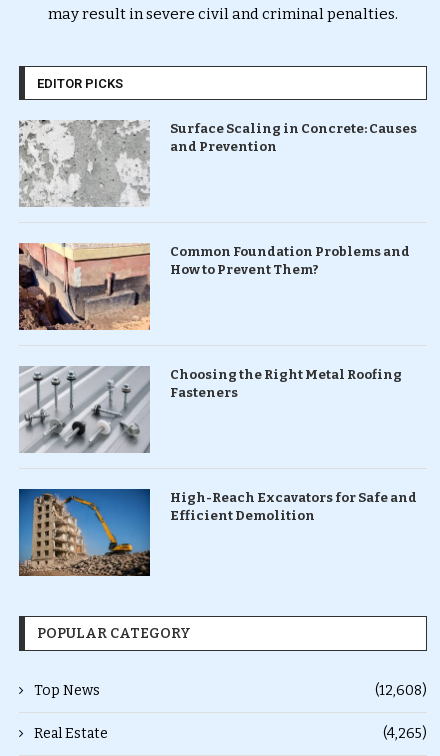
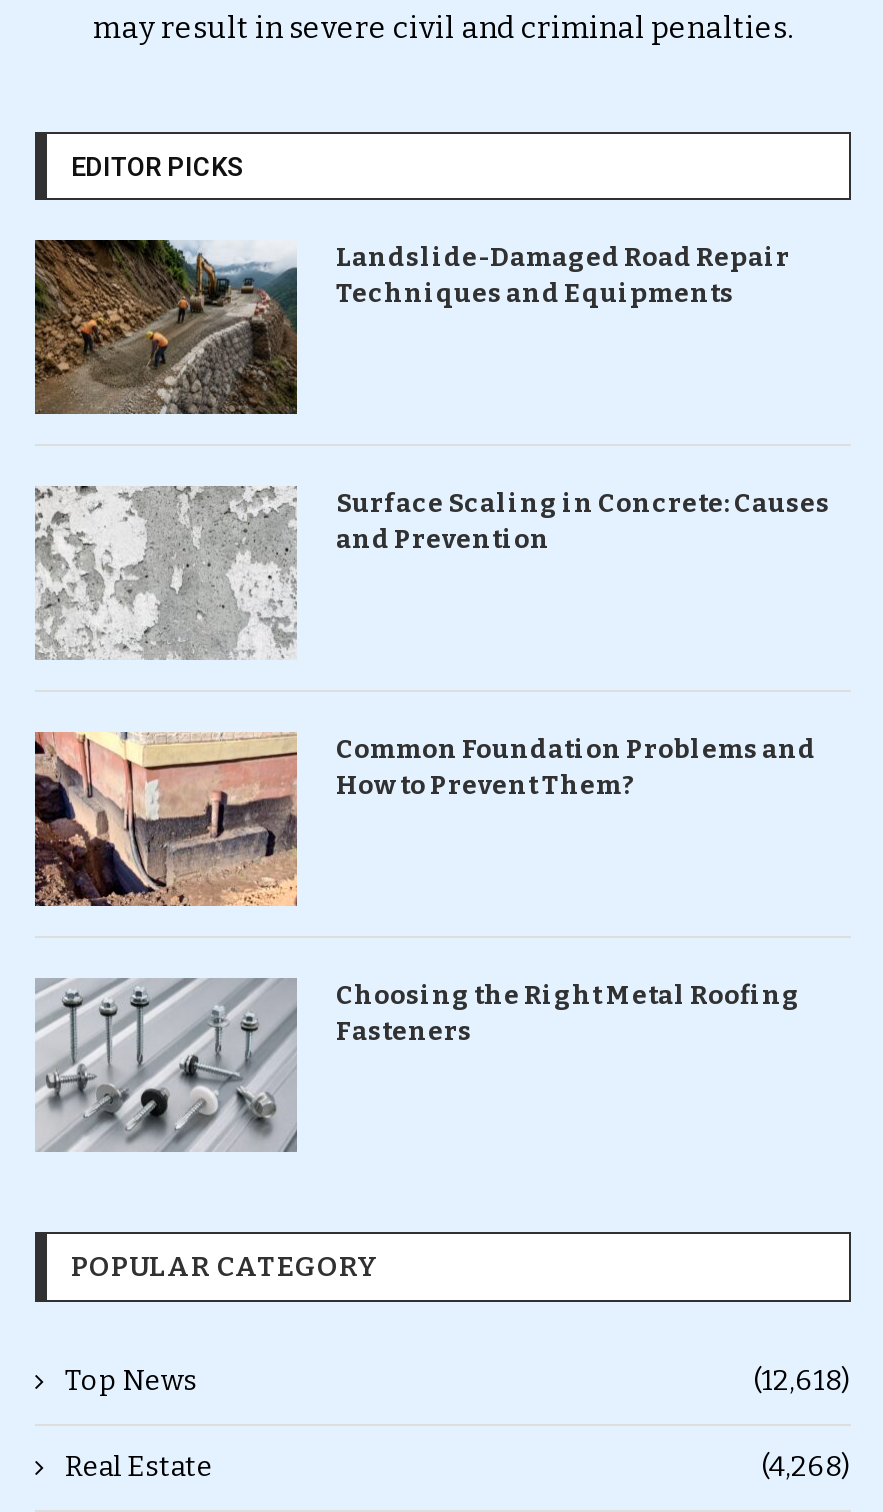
none -> [33,238,790,416] [image] | Landslide-Damaged Road Repair | Techniques and Equipments
moved [18,119,416,400] -> [33,484,830,1045]: [image] | Surface Scaling in Concrete: Causes | and Prevention | Common Foundation Problems and | How to Prevent Them? | Choosing the Right Metal Roofing | Fasteners
moved [18,365,151,454] -> [33,976,299,1154]: [image]
[18,488,416,577] [image] | High-Reach Excavators for Safe and | Efficient Demolition -> none
[375,682,427,699] (12,608) -> [753,1363,851,1397] (12,618)
[383,725,427,742] (4,265) -> [761,1449,851,1483] (4,268)

